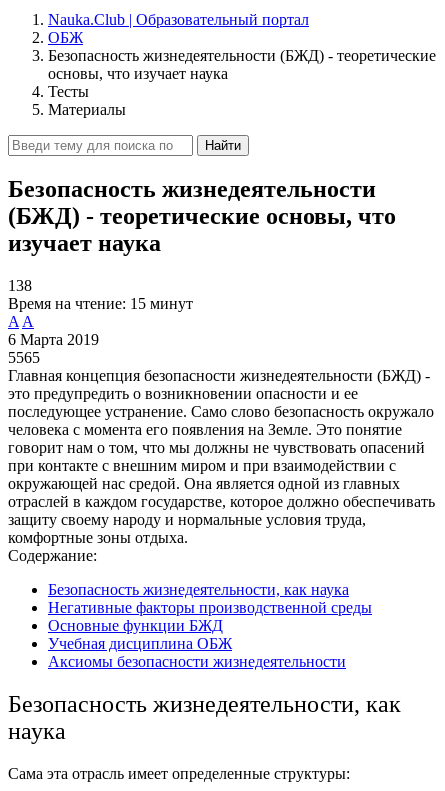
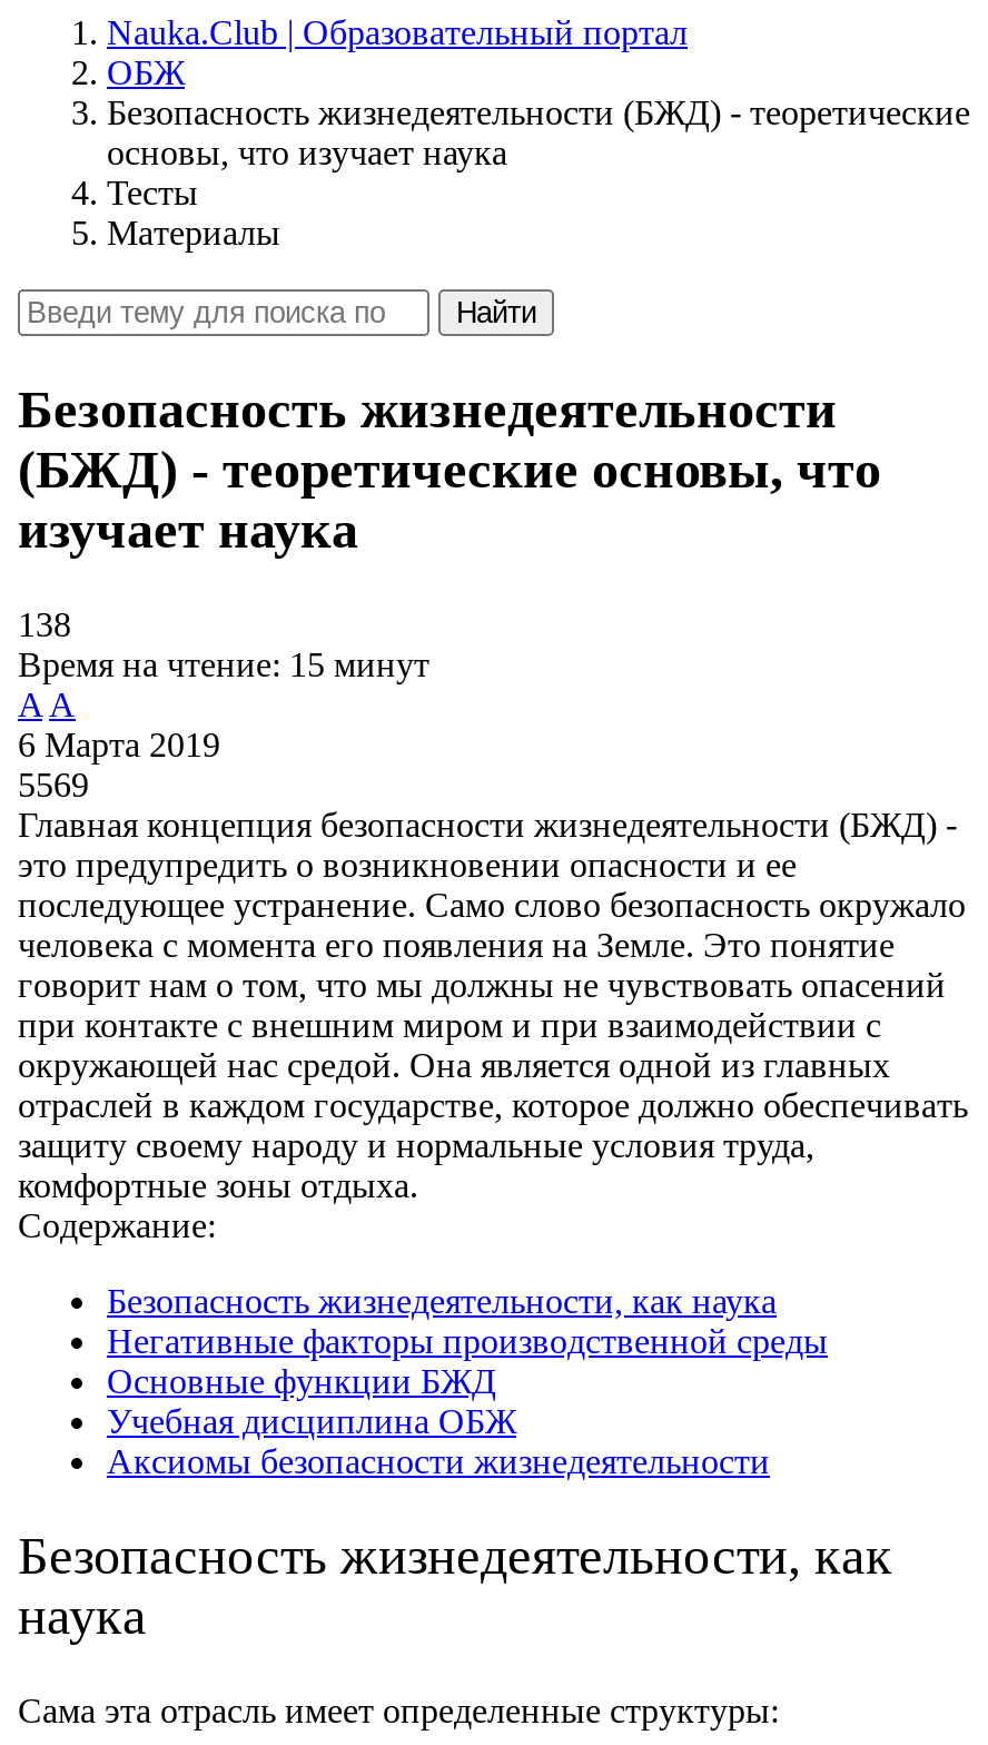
[8,349,40,366] 5565 -> [18,765,89,803] 5569

